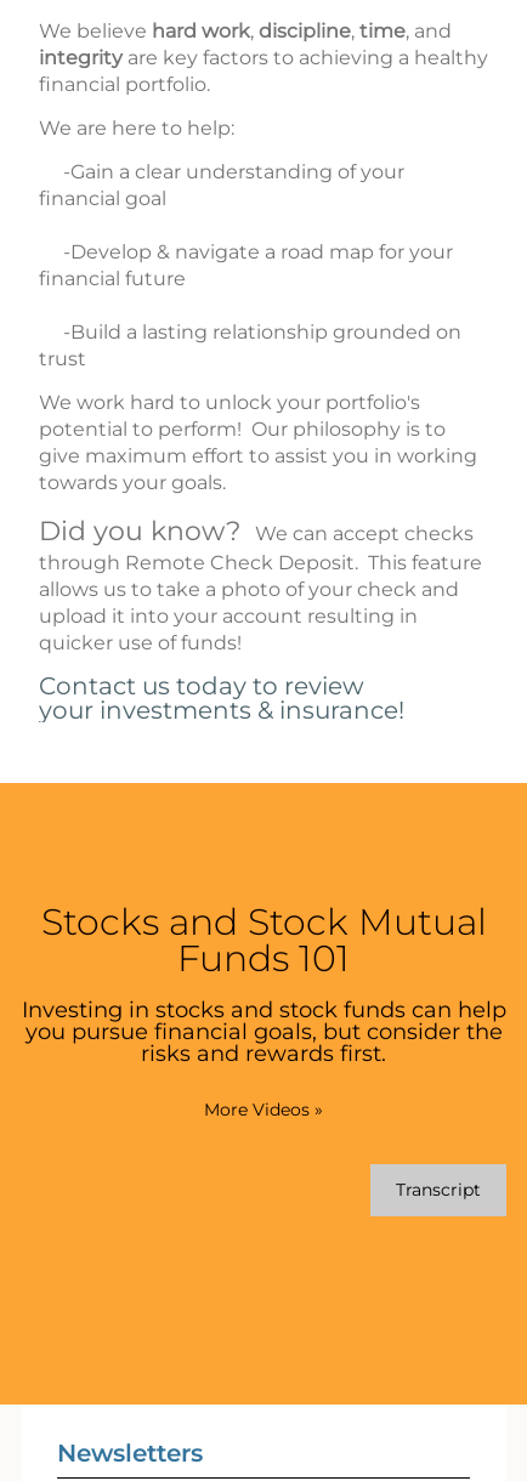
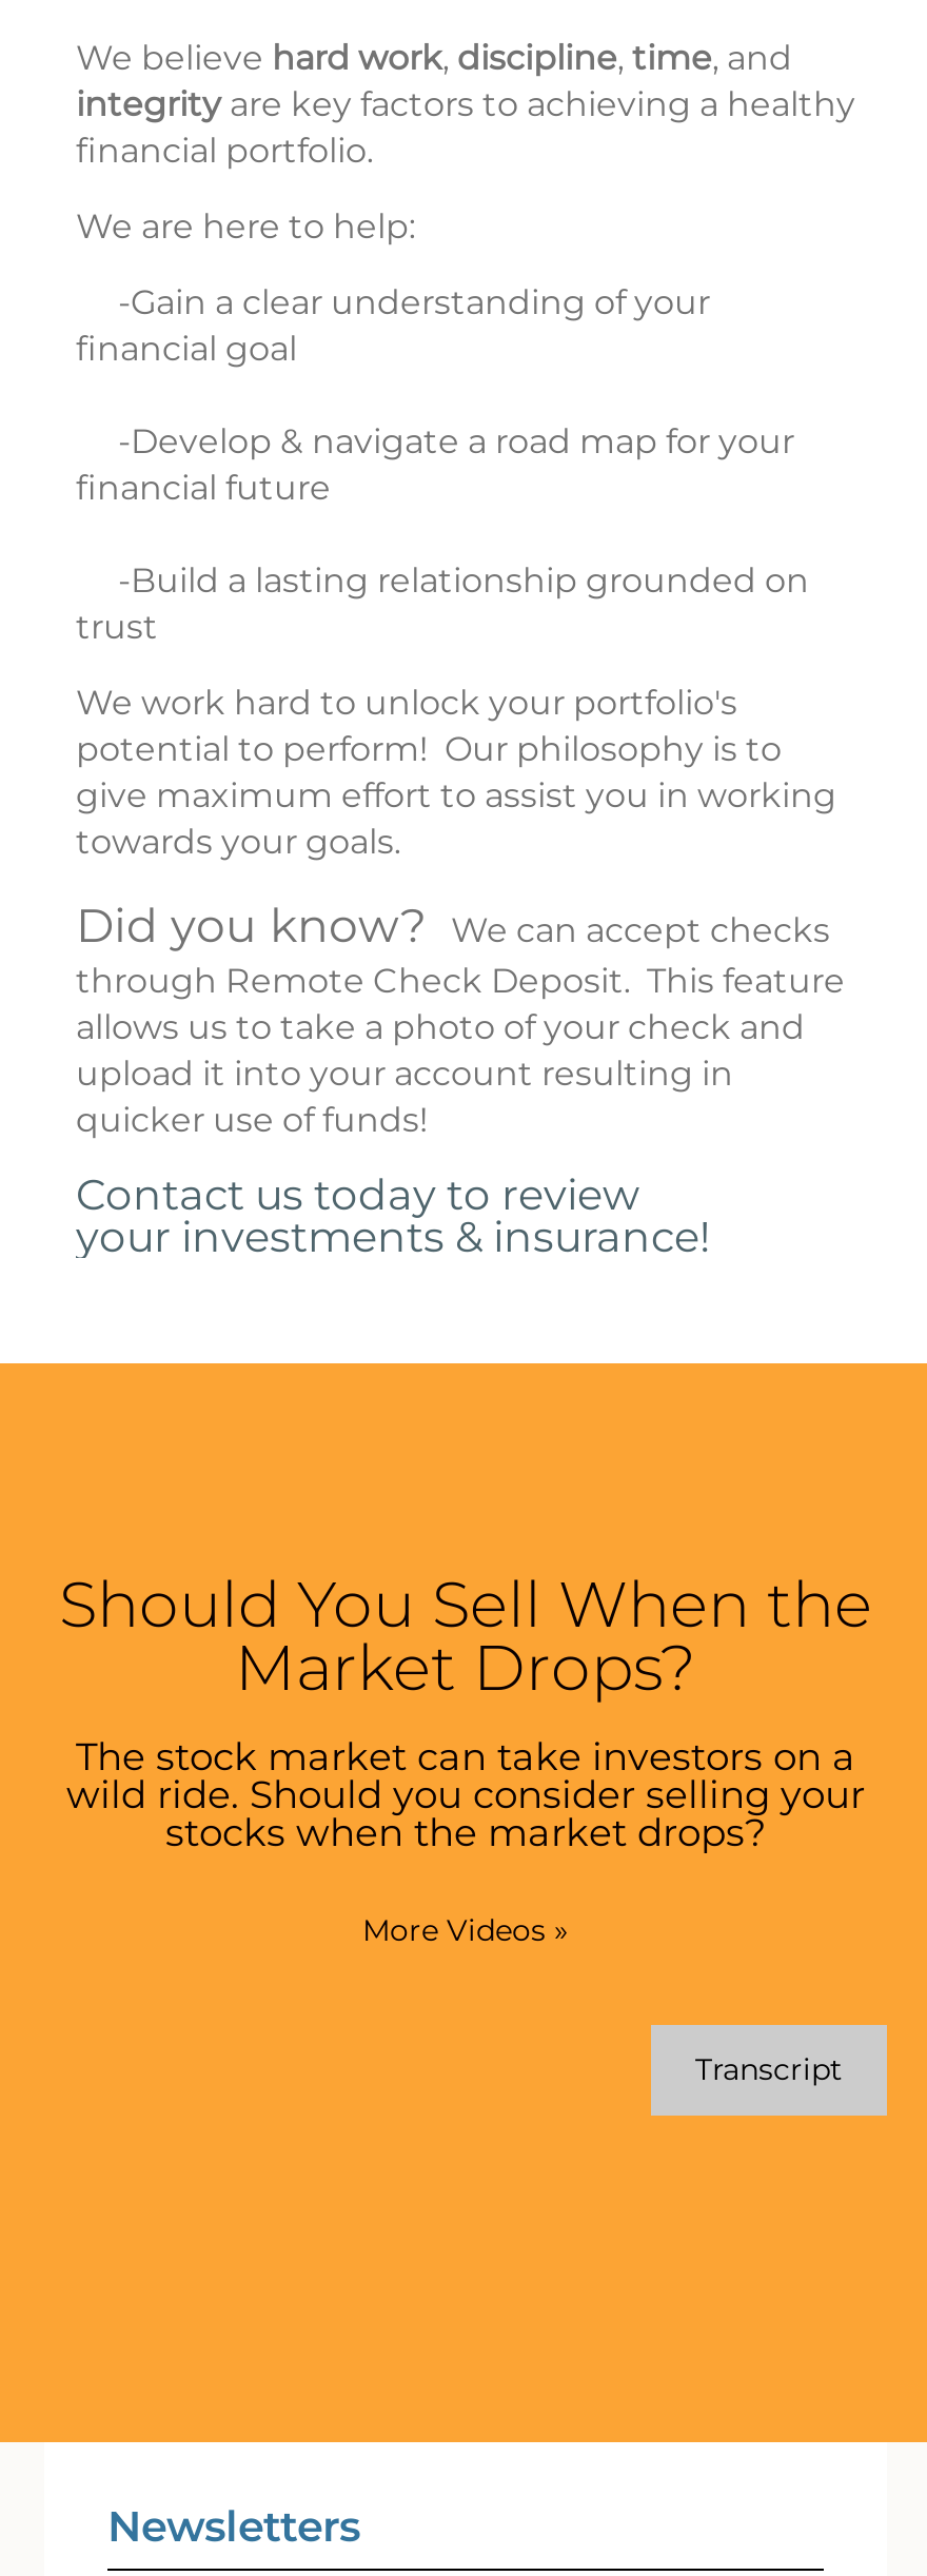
[21,900,506,1068] Stocks and Stock Mutual | Funds 101 | Investing in stocks and stock funds can help | you pursue financial goals, but consider the | risks and rewards first. -> [59,1567,872,1857] Should You Sell When the | Market Drops? | The stock market can take investors on a | wild ride. Should you consider selling your | stocks when the market drops?

